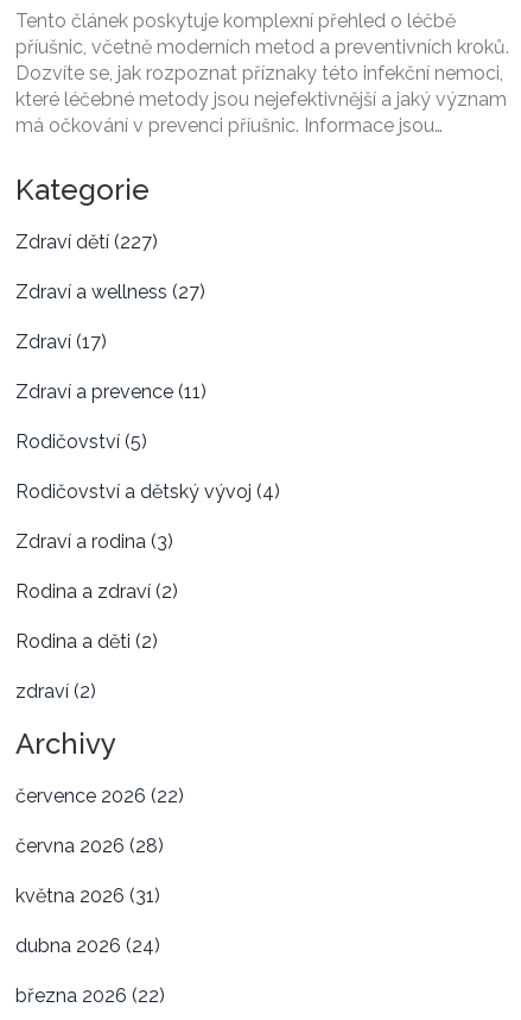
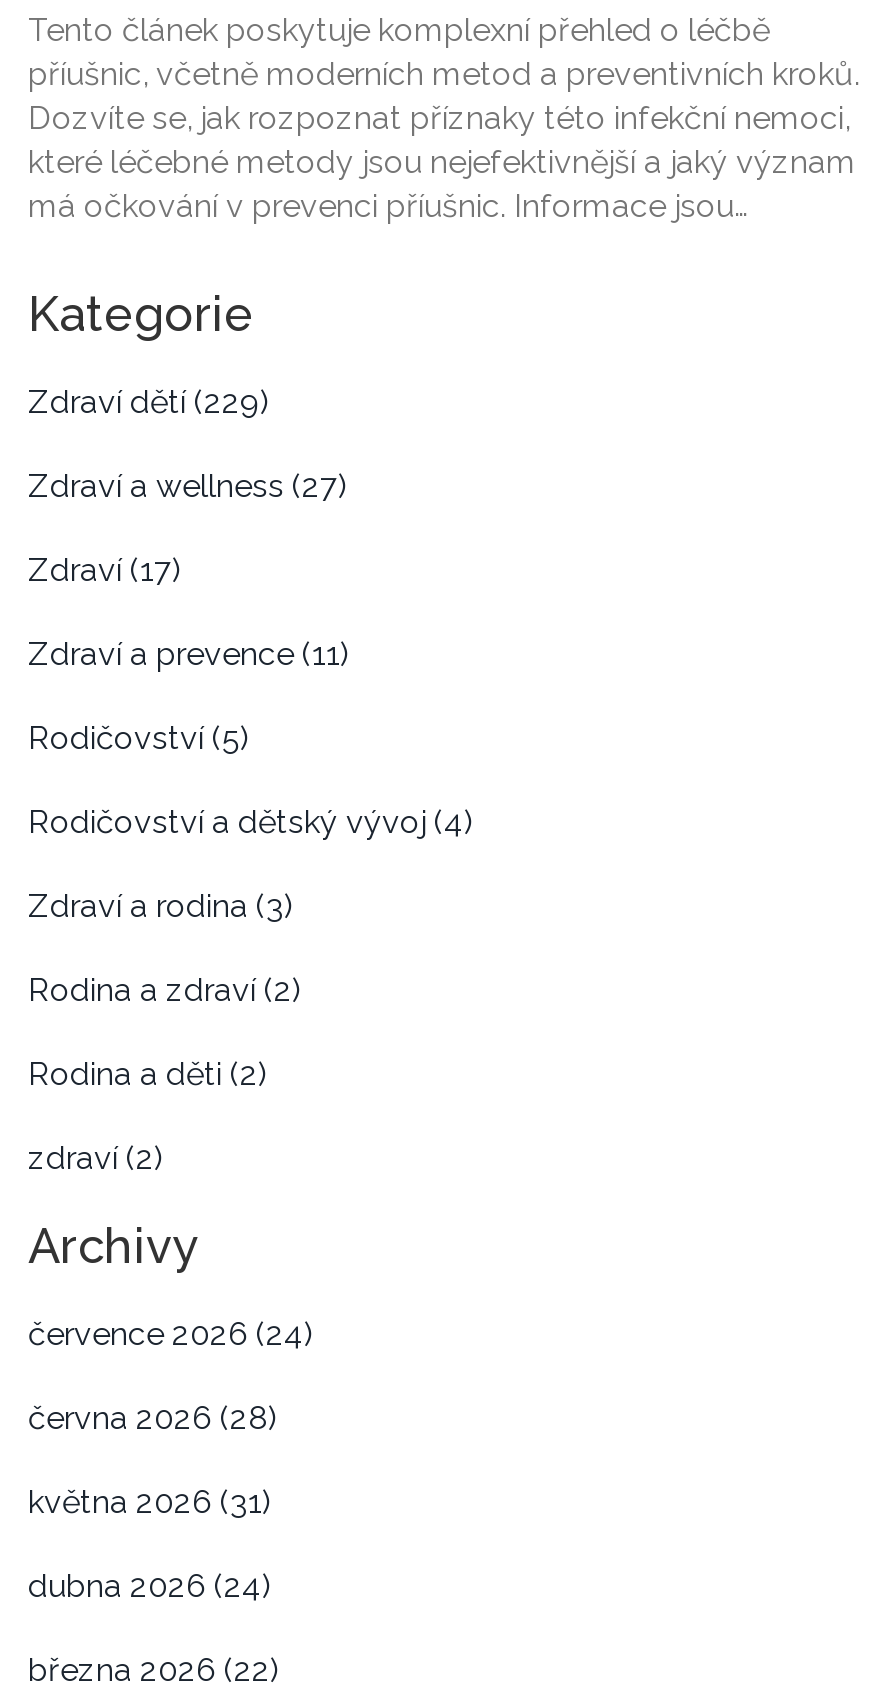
[15,230,158,253] Zdraví dětí (227) -> [28,382,270,420] Zdraví dětí (229)
[15,784,184,807] července 2026 (22) -> [28,1314,314,1352] července 2026 (24)

